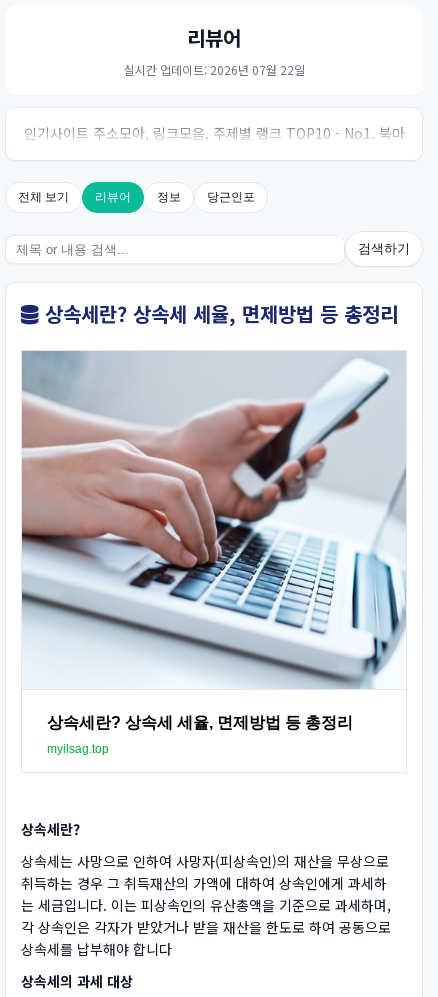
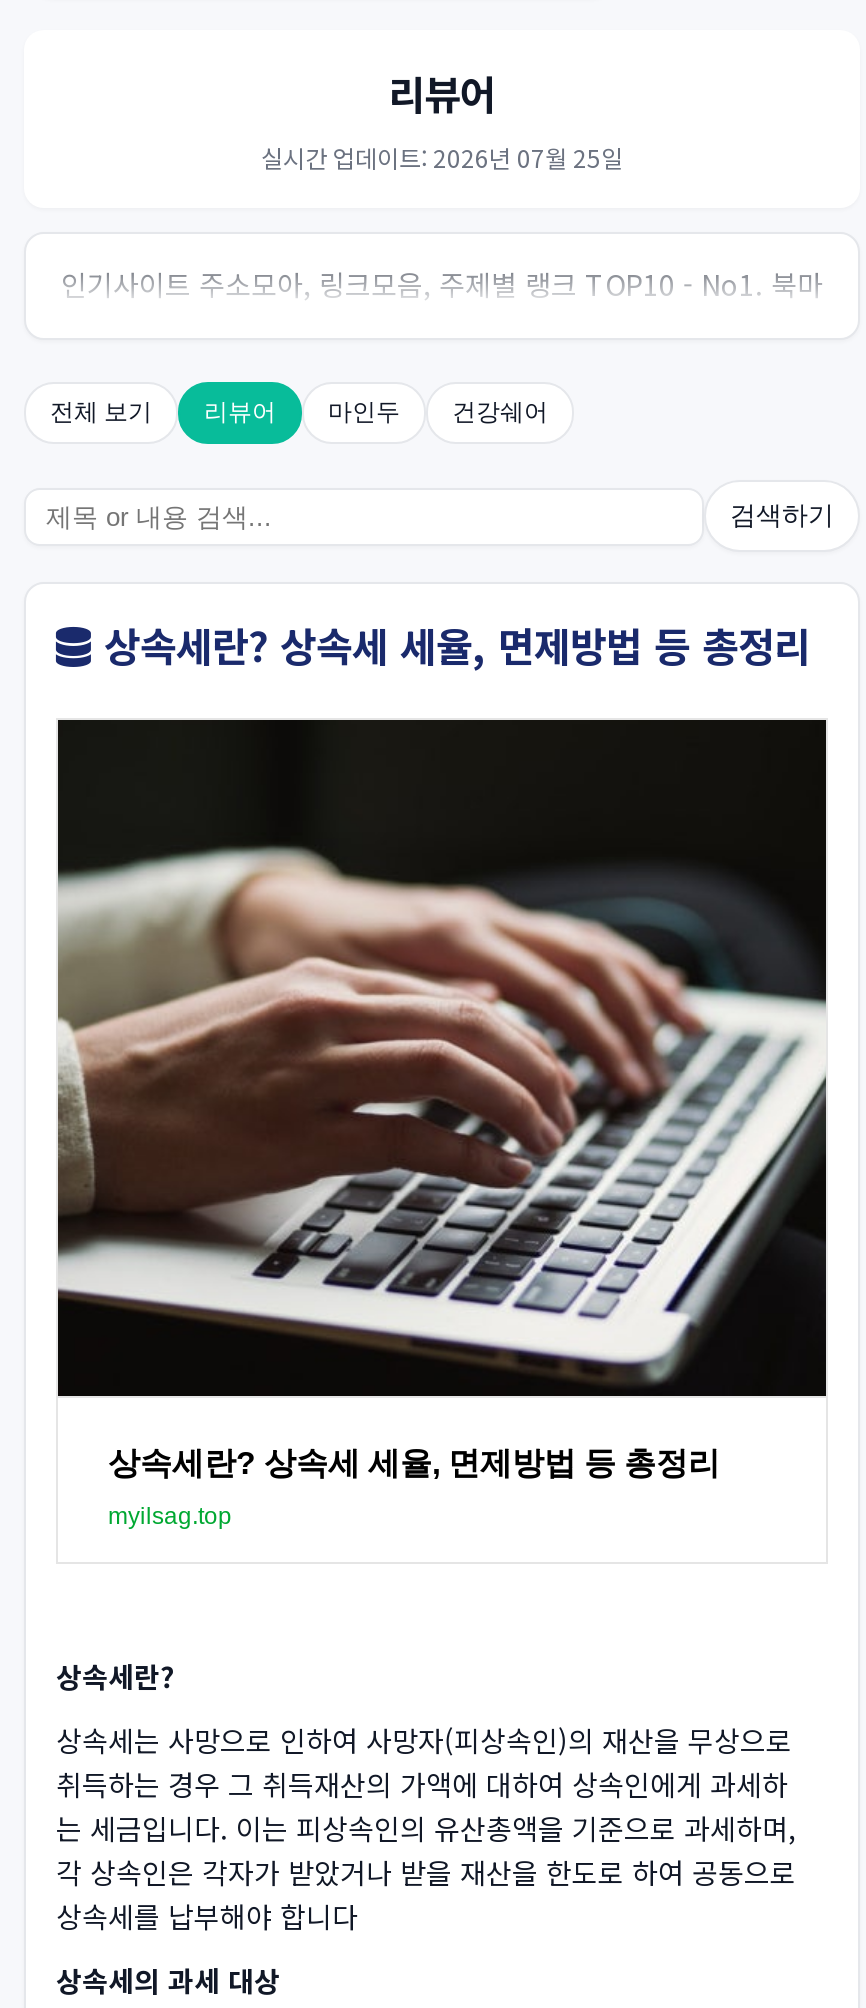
[123,61,304,78] 실시간 업데이트: 2026년 07월 22일 -> [261,140,623,174] 실시간 업데이트: 2026년 07월 25일
[157,190,255,204] 정보 | 당근인포 -> [328,398,548,426] 마인두 | 건강쉐어
[21,350,406,689] [image] -> [56,718,828,1398] [image]

